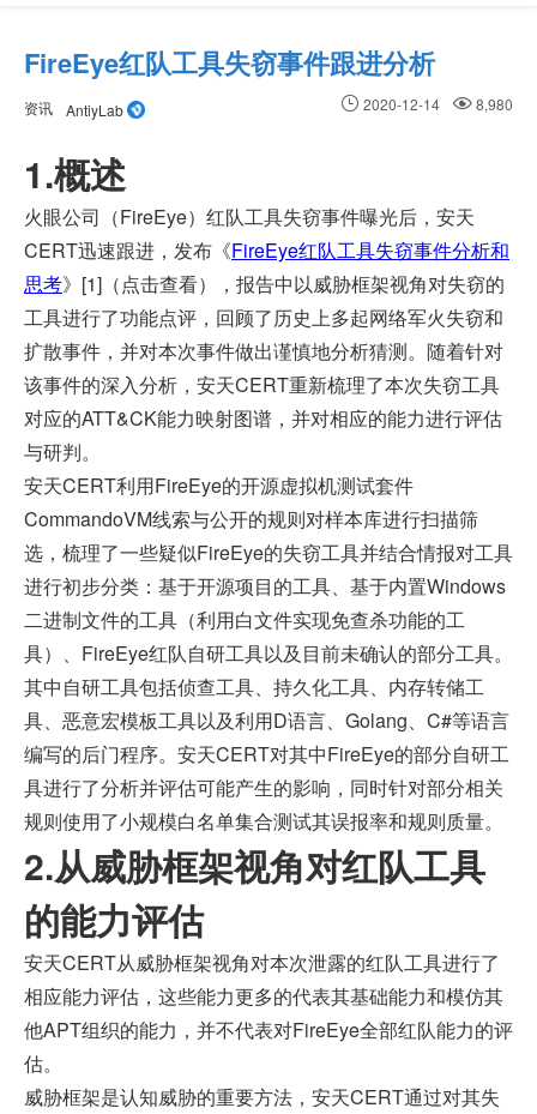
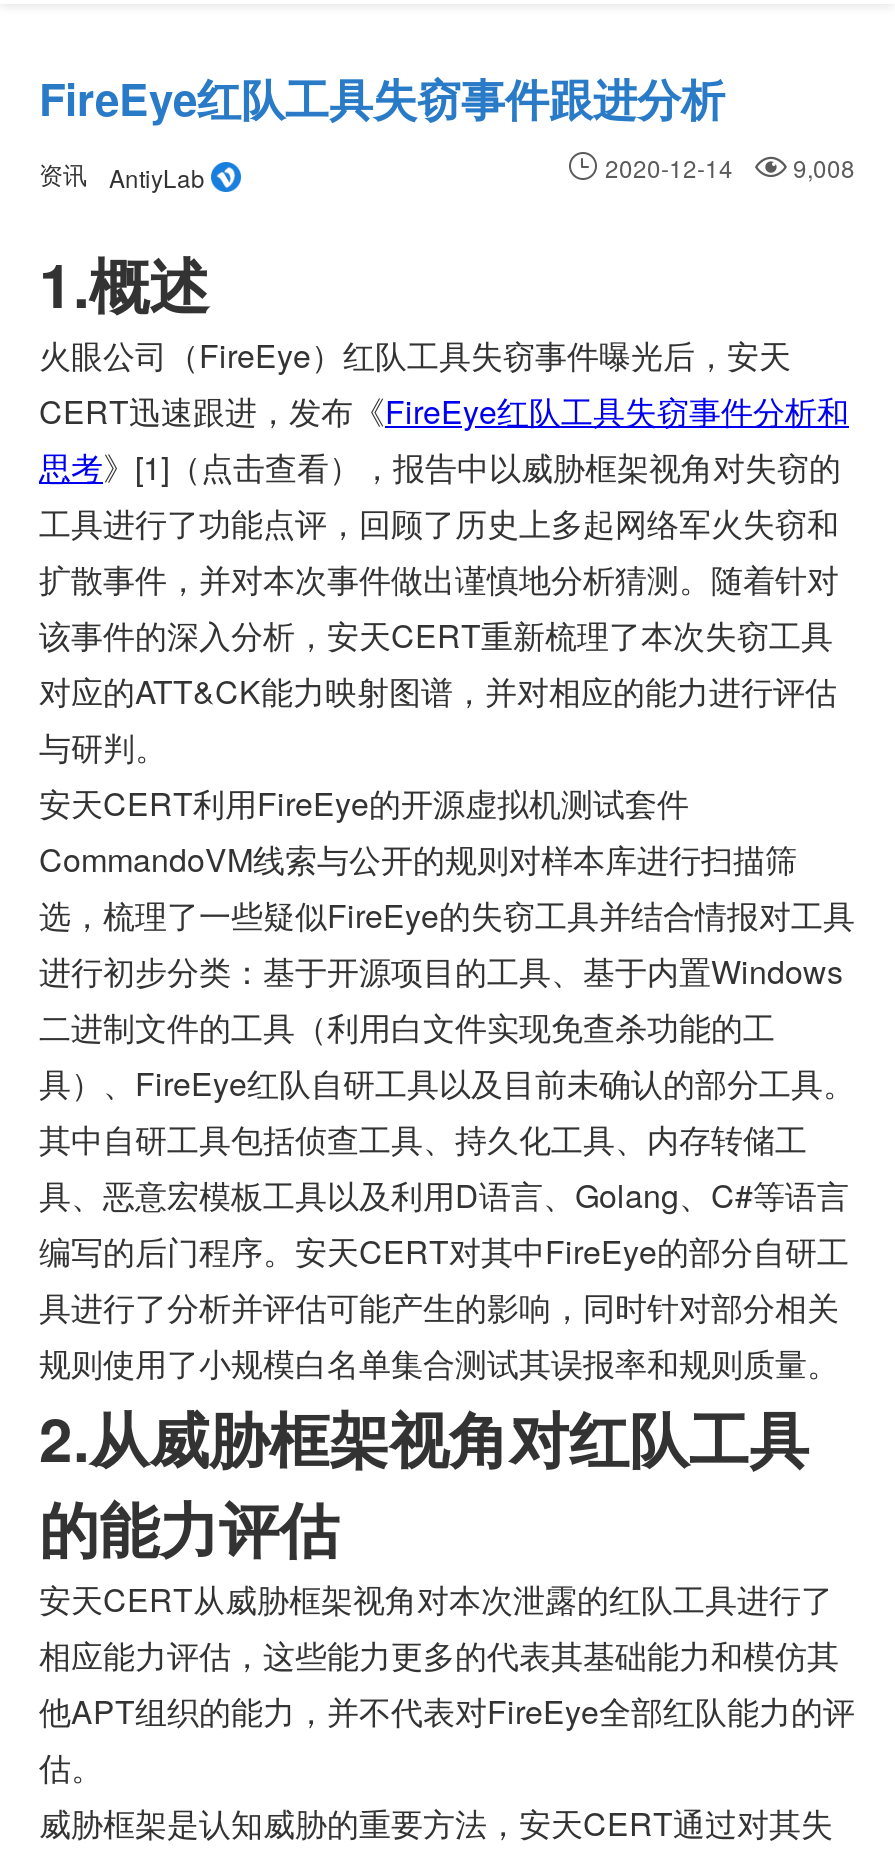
[363,94,513,114] 2020-12-14 8,980 -> [605,150,855,184] 2020-12-14 9,008

